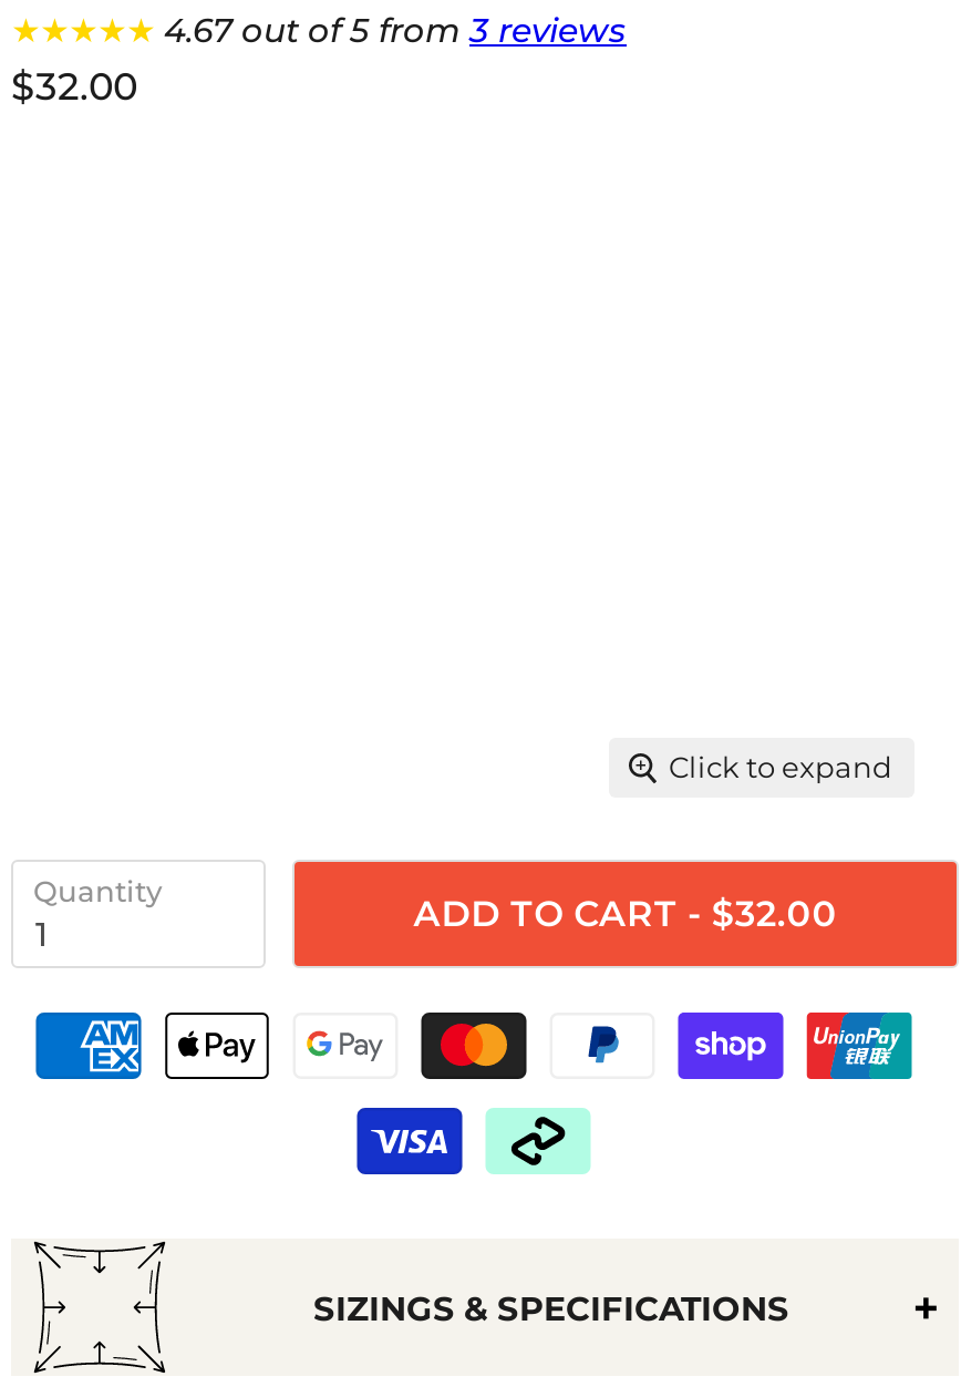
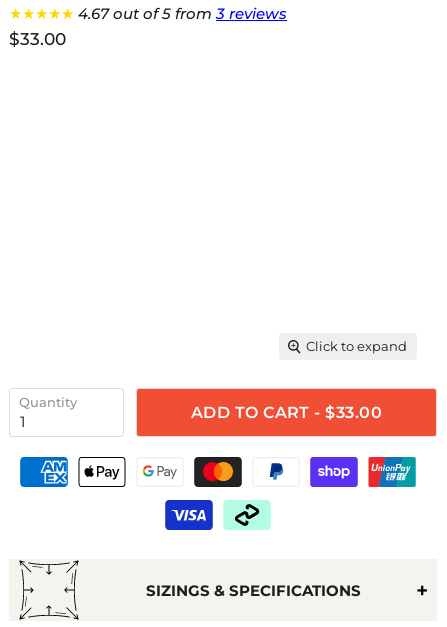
[11,64,137,109] $32.00 -> [9,29,66,49] $33.00
[413,892,837,934] ADD TO CART - $32.00 -> [191,403,382,422] ADD TO CART - $33.00

